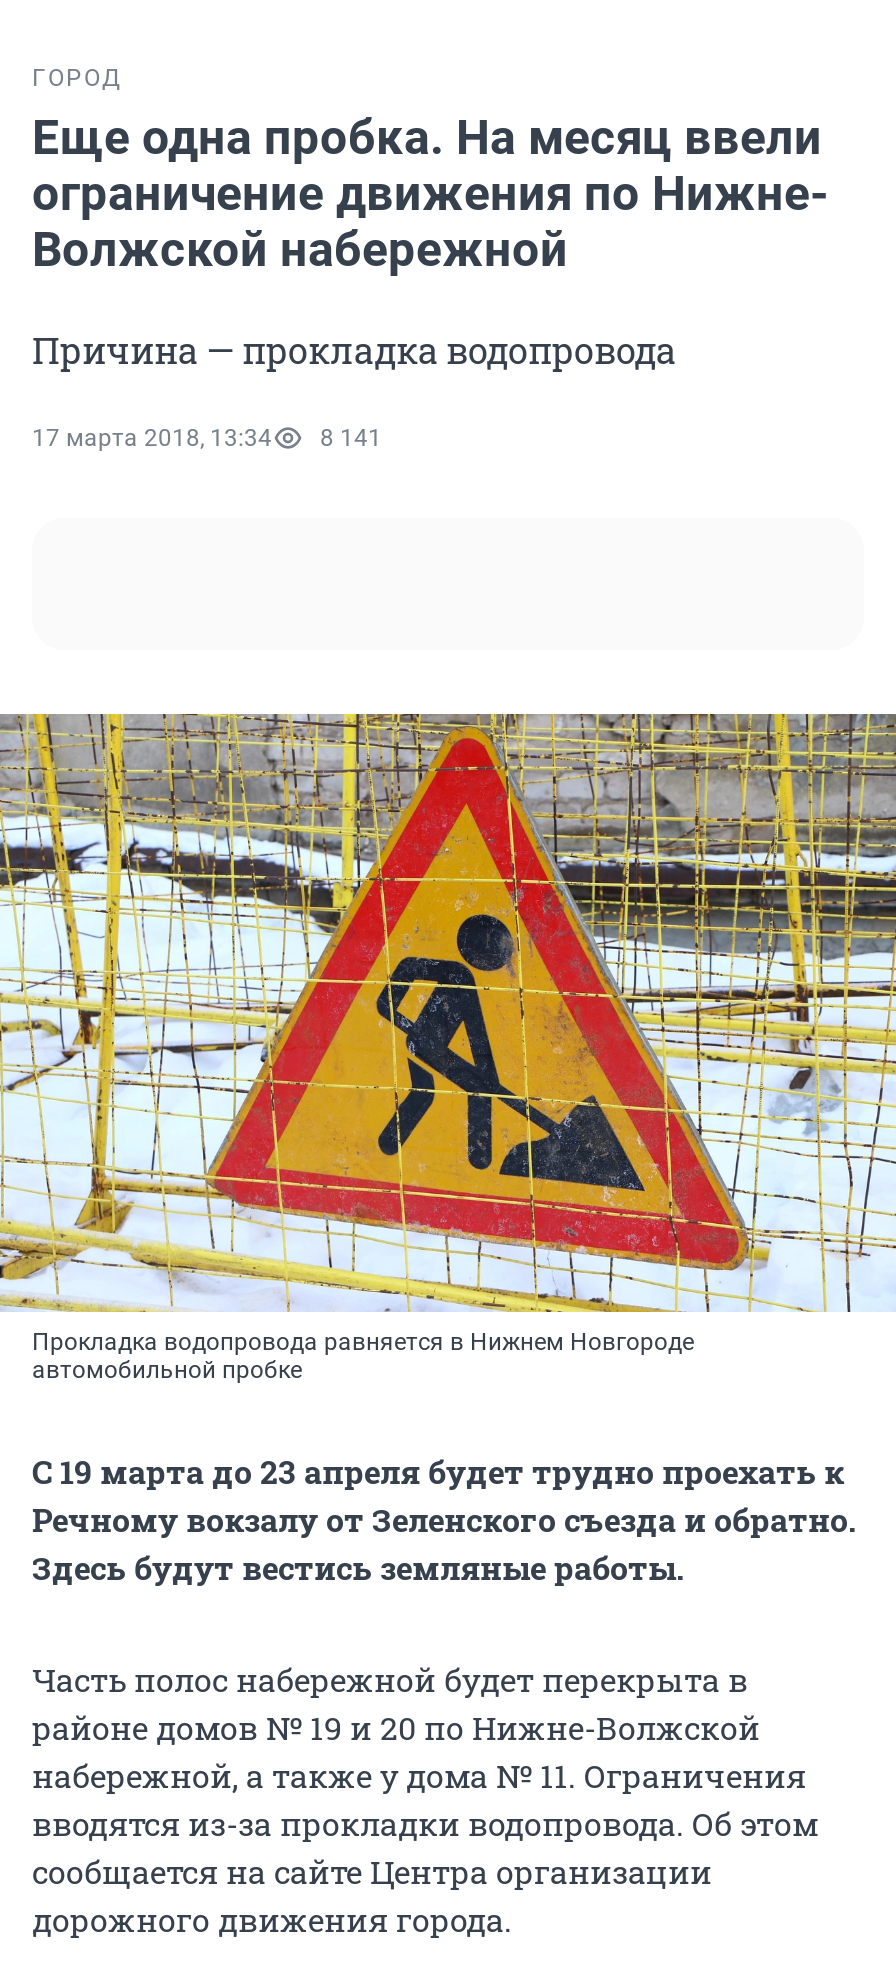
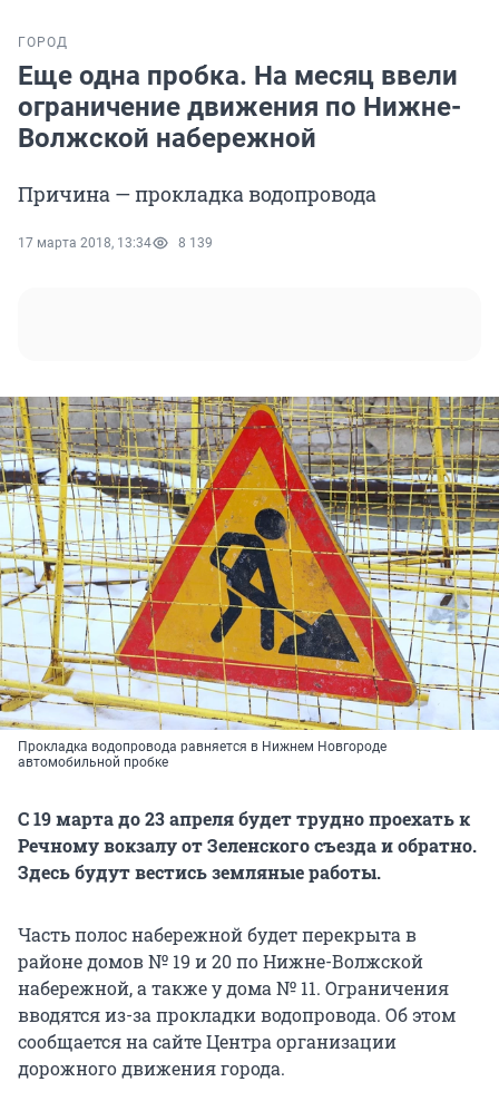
[32,424,382,452] 17 марта 2018, 13:34 8 141 -> [18,235,213,251] 17 марта 2018, 13:34 8 139

